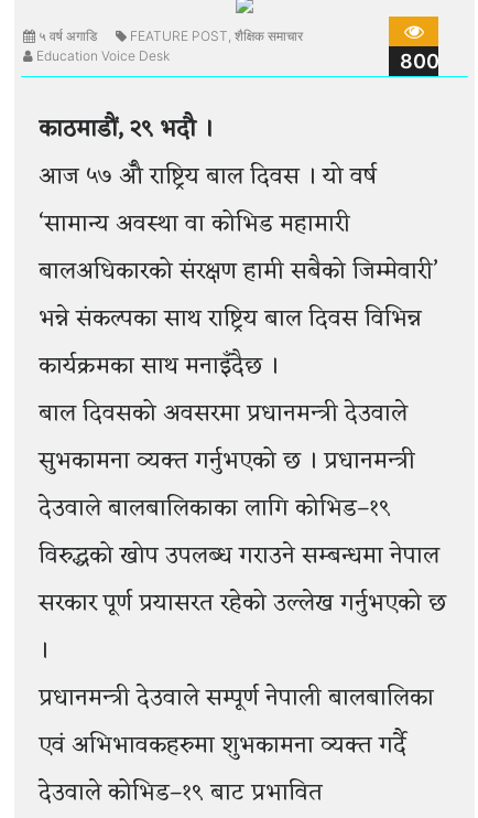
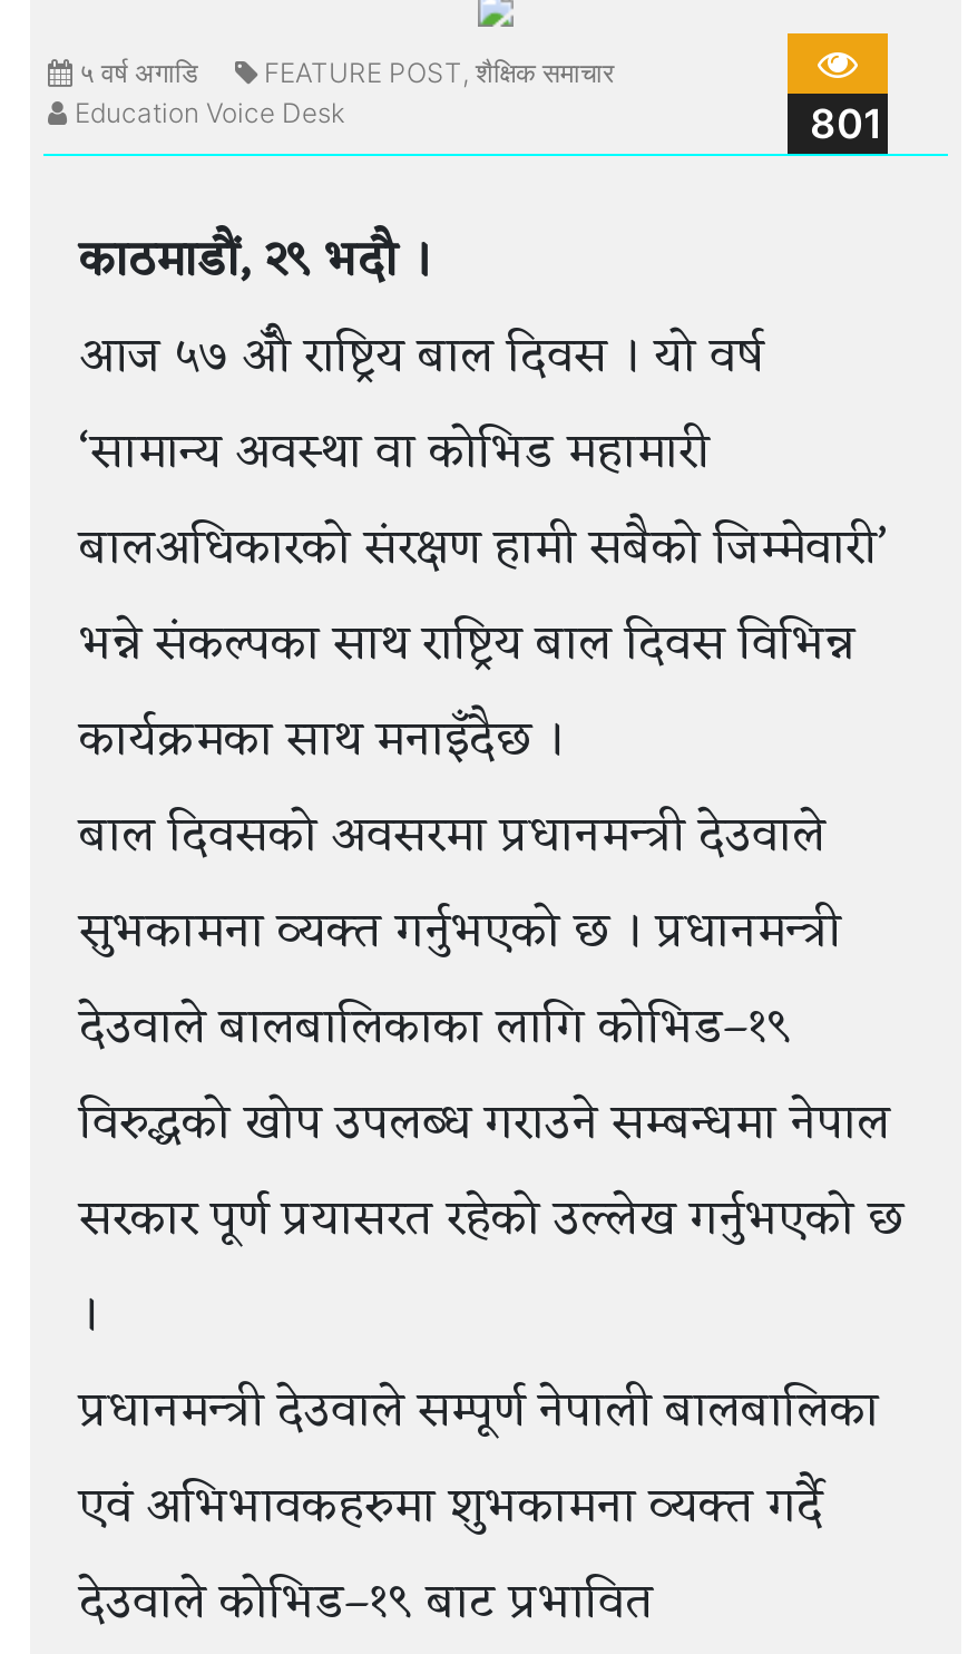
[400,50,439,73] 800 -> [810,100,883,147] 801

